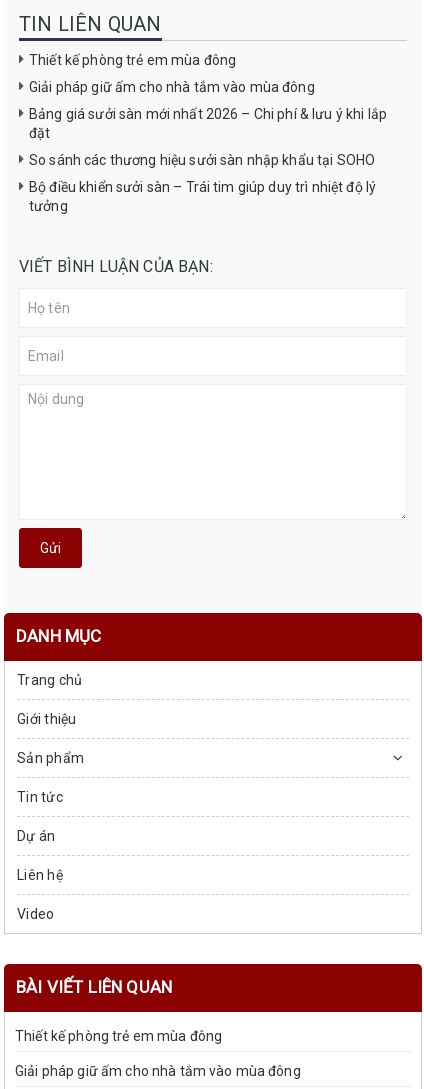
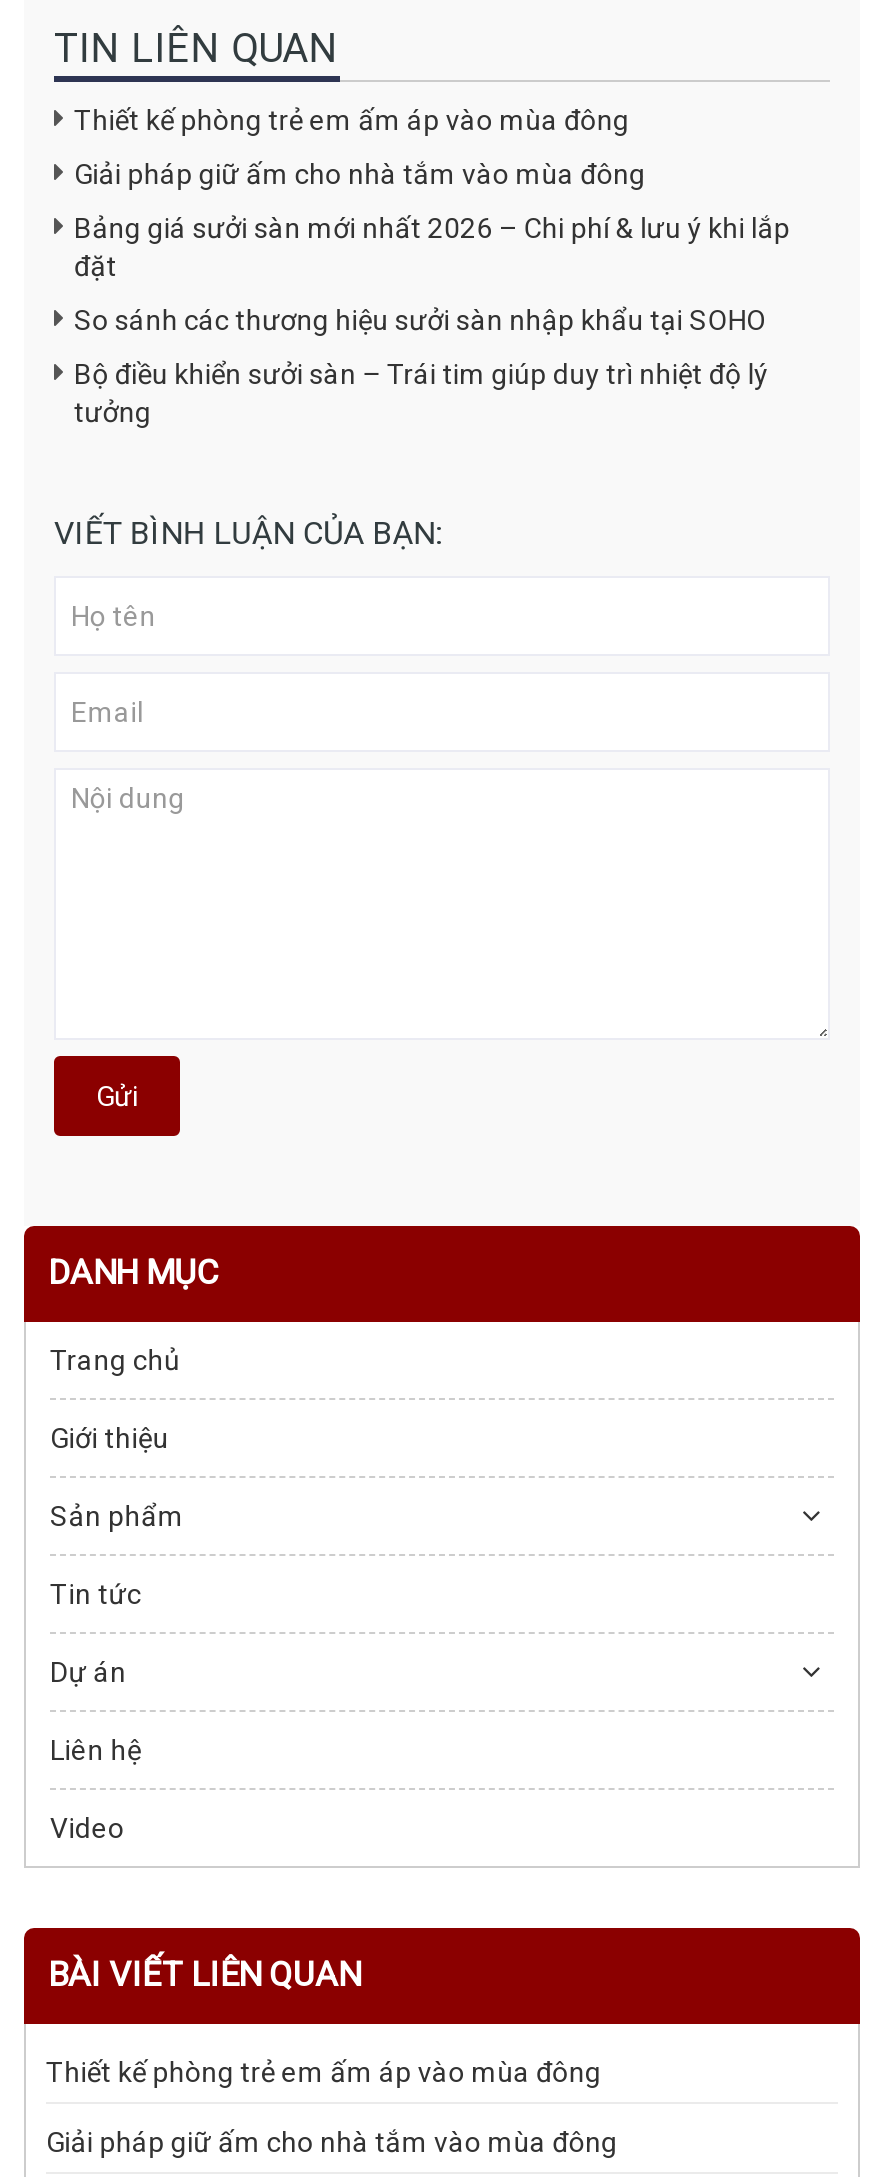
[29,52,236,68] Thiết kế phòng trẻ em mùa đông -> [74,104,629,136] Thiết kế phòng trẻ em ấm áp vào mùa đông
[15,1028,222,1044] Thiết kế phòng trẻ em mùa đông -> [46,2055,601,2087] Thiết kế phòng trẻ em ấm áp vào mùa đông

